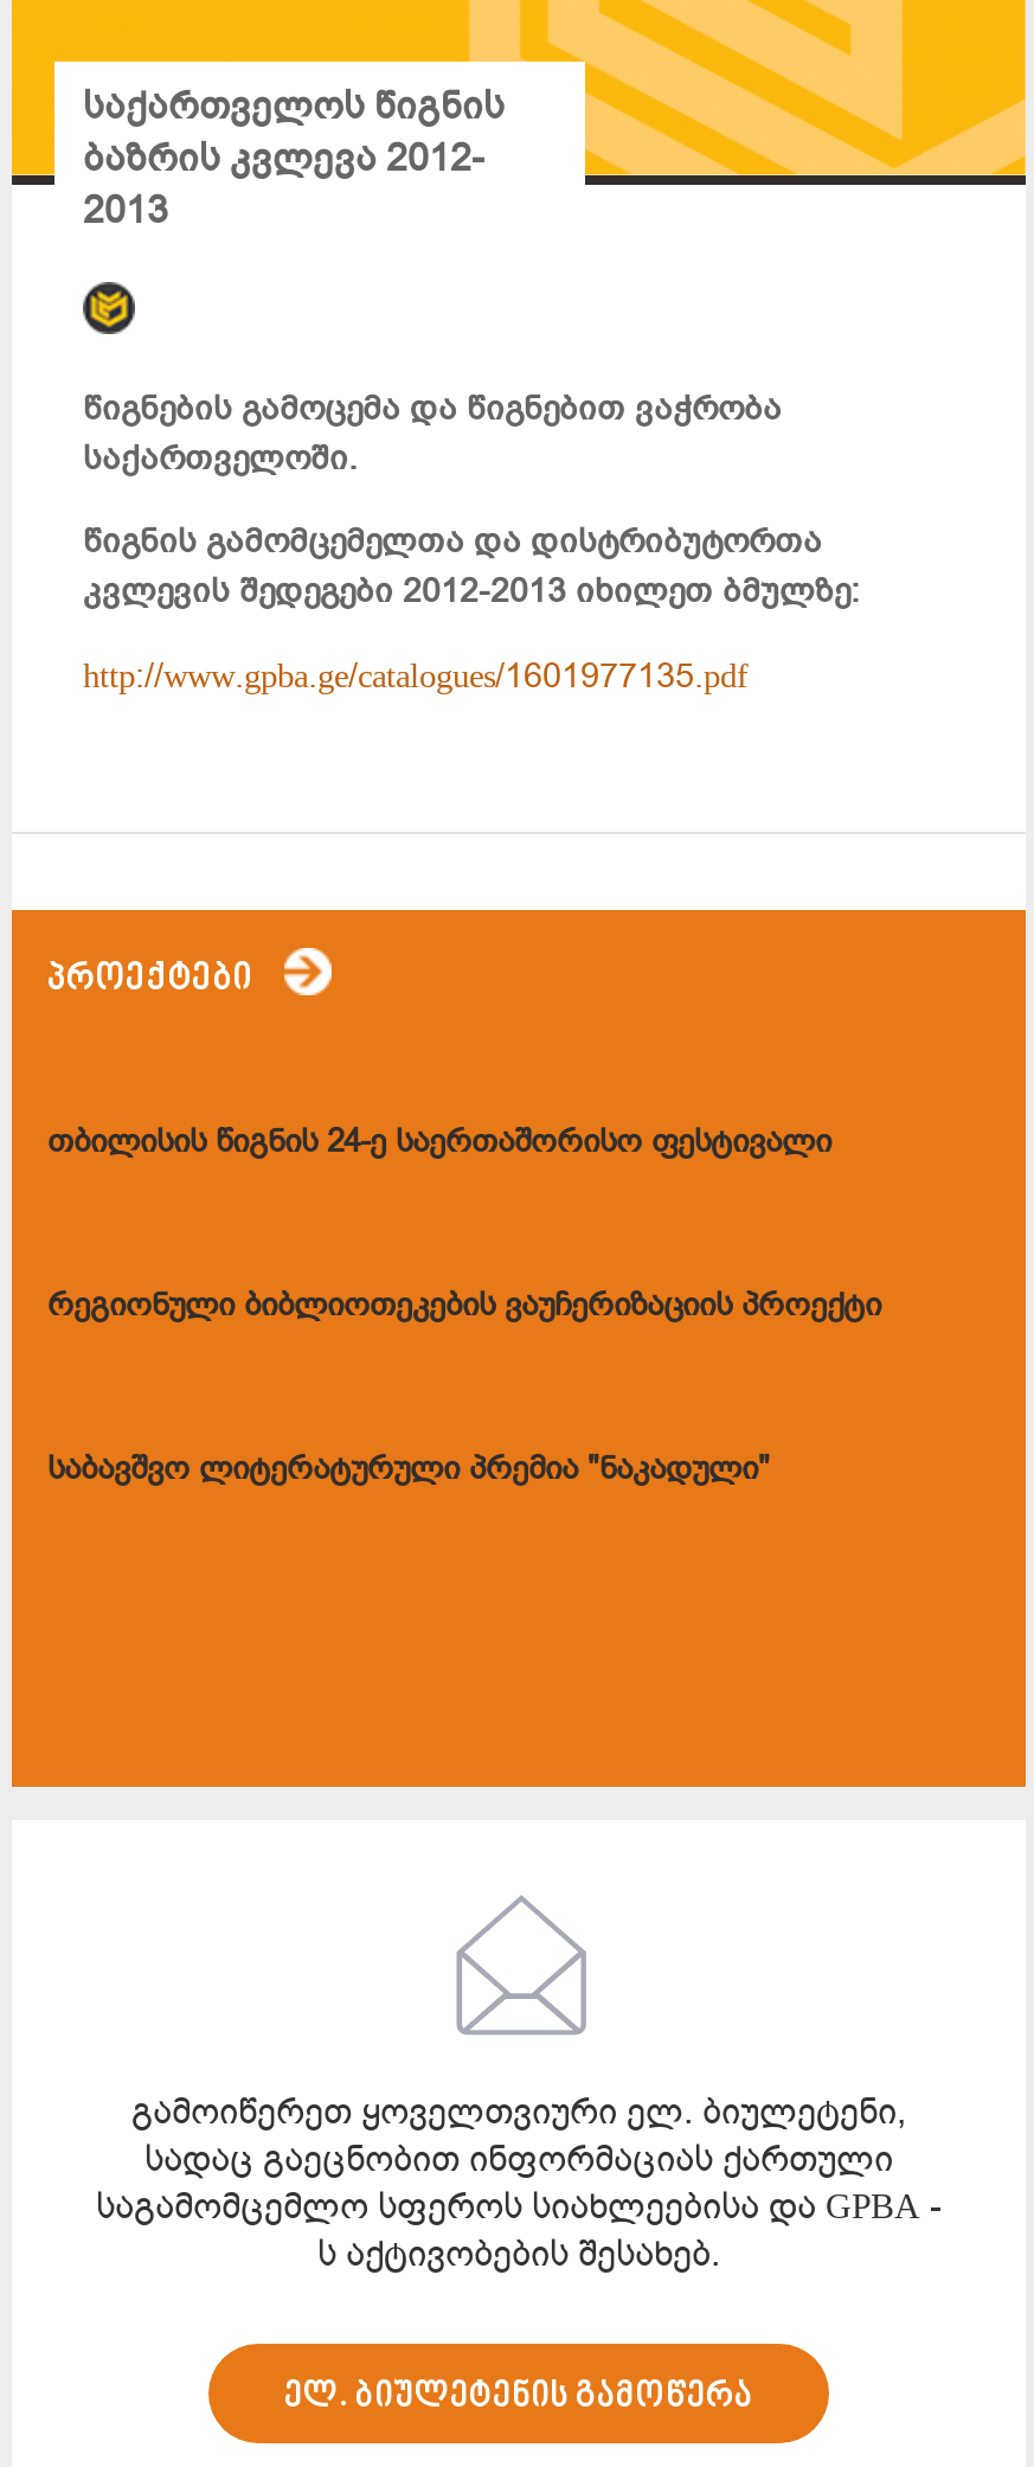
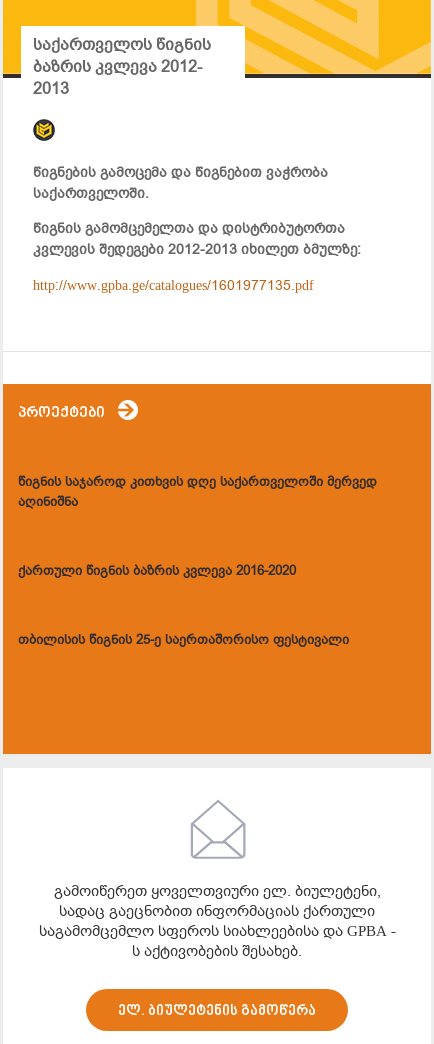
[47,1119,831,1164] თბილისის წიგნის 24-ე საერთაშორისო ფესტივალი -> [18,472,377,511] წიგნის საჯაროდ კითხვის დღე საქართველოში მერვედ | აღინიშნა
[47,1282,881,1327] რეგიონული ბიბლიოთეკების ვაუჩერიზაციის პროექტი -> [18,561,296,580] ქართული წიგნის ბაზრის კვლევა 2016-2020
[47,1445,770,1490] საბავშვო ლიტერატურული პრემია "ნაკადული" -> [18,630,349,649] თბილისის წიგნის 25-ე საერთაშორისო ფესტივალი

